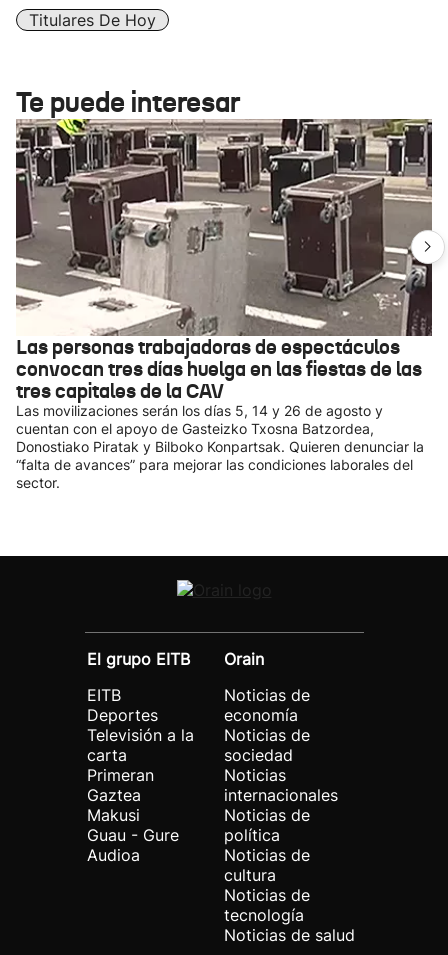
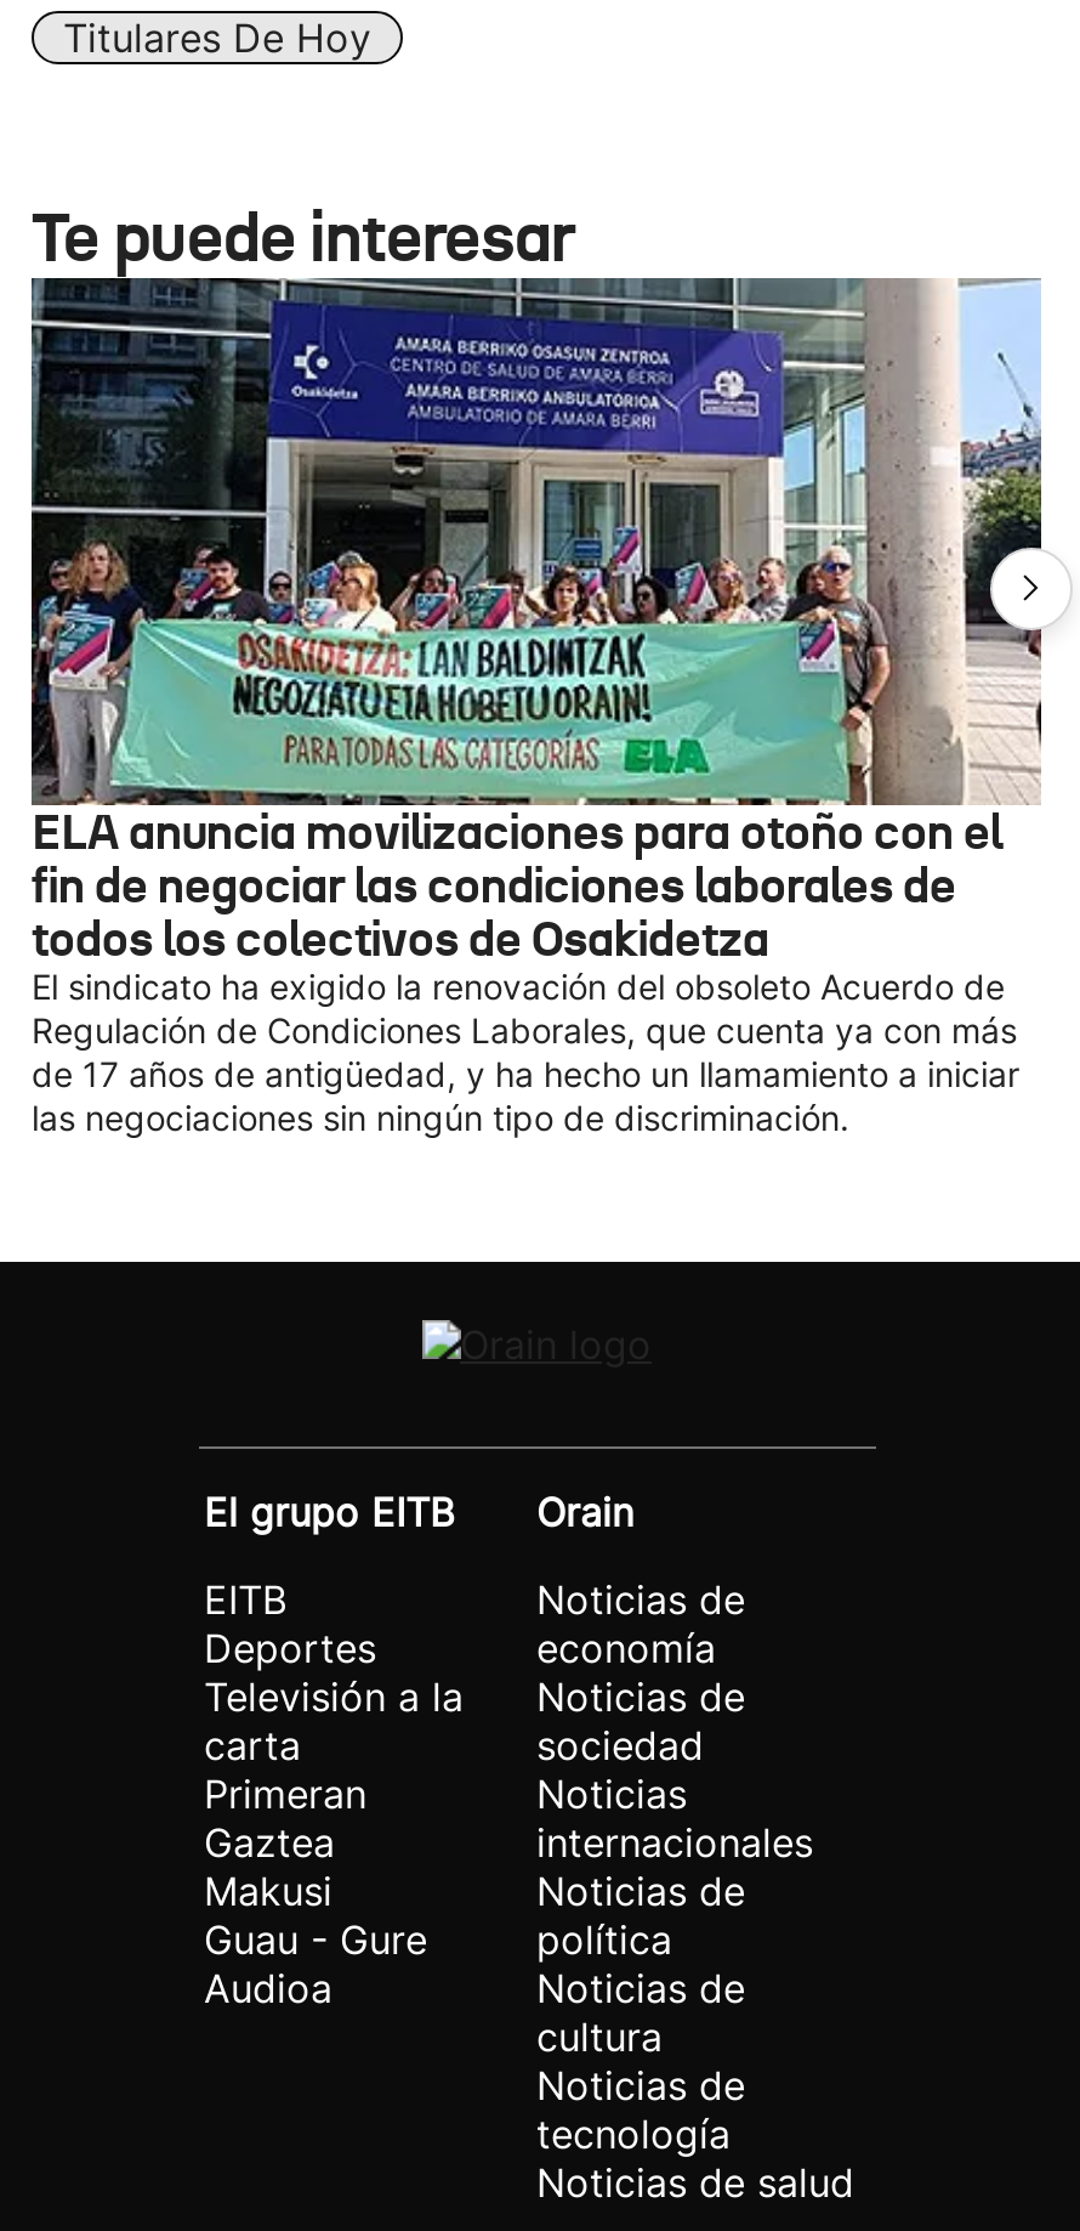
[15,118,433,491] [image] | Las personas trabajadoras de espectáculos | convocan tres días huelga en las fiestas de las | tres capitales de la CAV | Las movilizaciones serán los días 5, 14 y 26 de agosto y | cuentan con el apoyo de Gasteizko Txosna Batzordea, | Donostiako Piratak y Bilboko Konpartsak. Quieren denunciar la | “falta de avances” para mejorar las condiciones laborales del | sector. -> [29,278,1044,1138] [image] | ELA anuncia movilizaciones para otoño con el | fin de negociar las condiciones laborales de | todos los colectivos de Osakidetza | El sindicato ha exigido la renovación del obsoleto Acuerdo de | Regulación de Condiciones Laborales, que cuenta ya con más | de 17 años de antigüedad, y ha hecho un llamamiento a iniciar | las negociaciones sin ningún tipo de discriminación.

